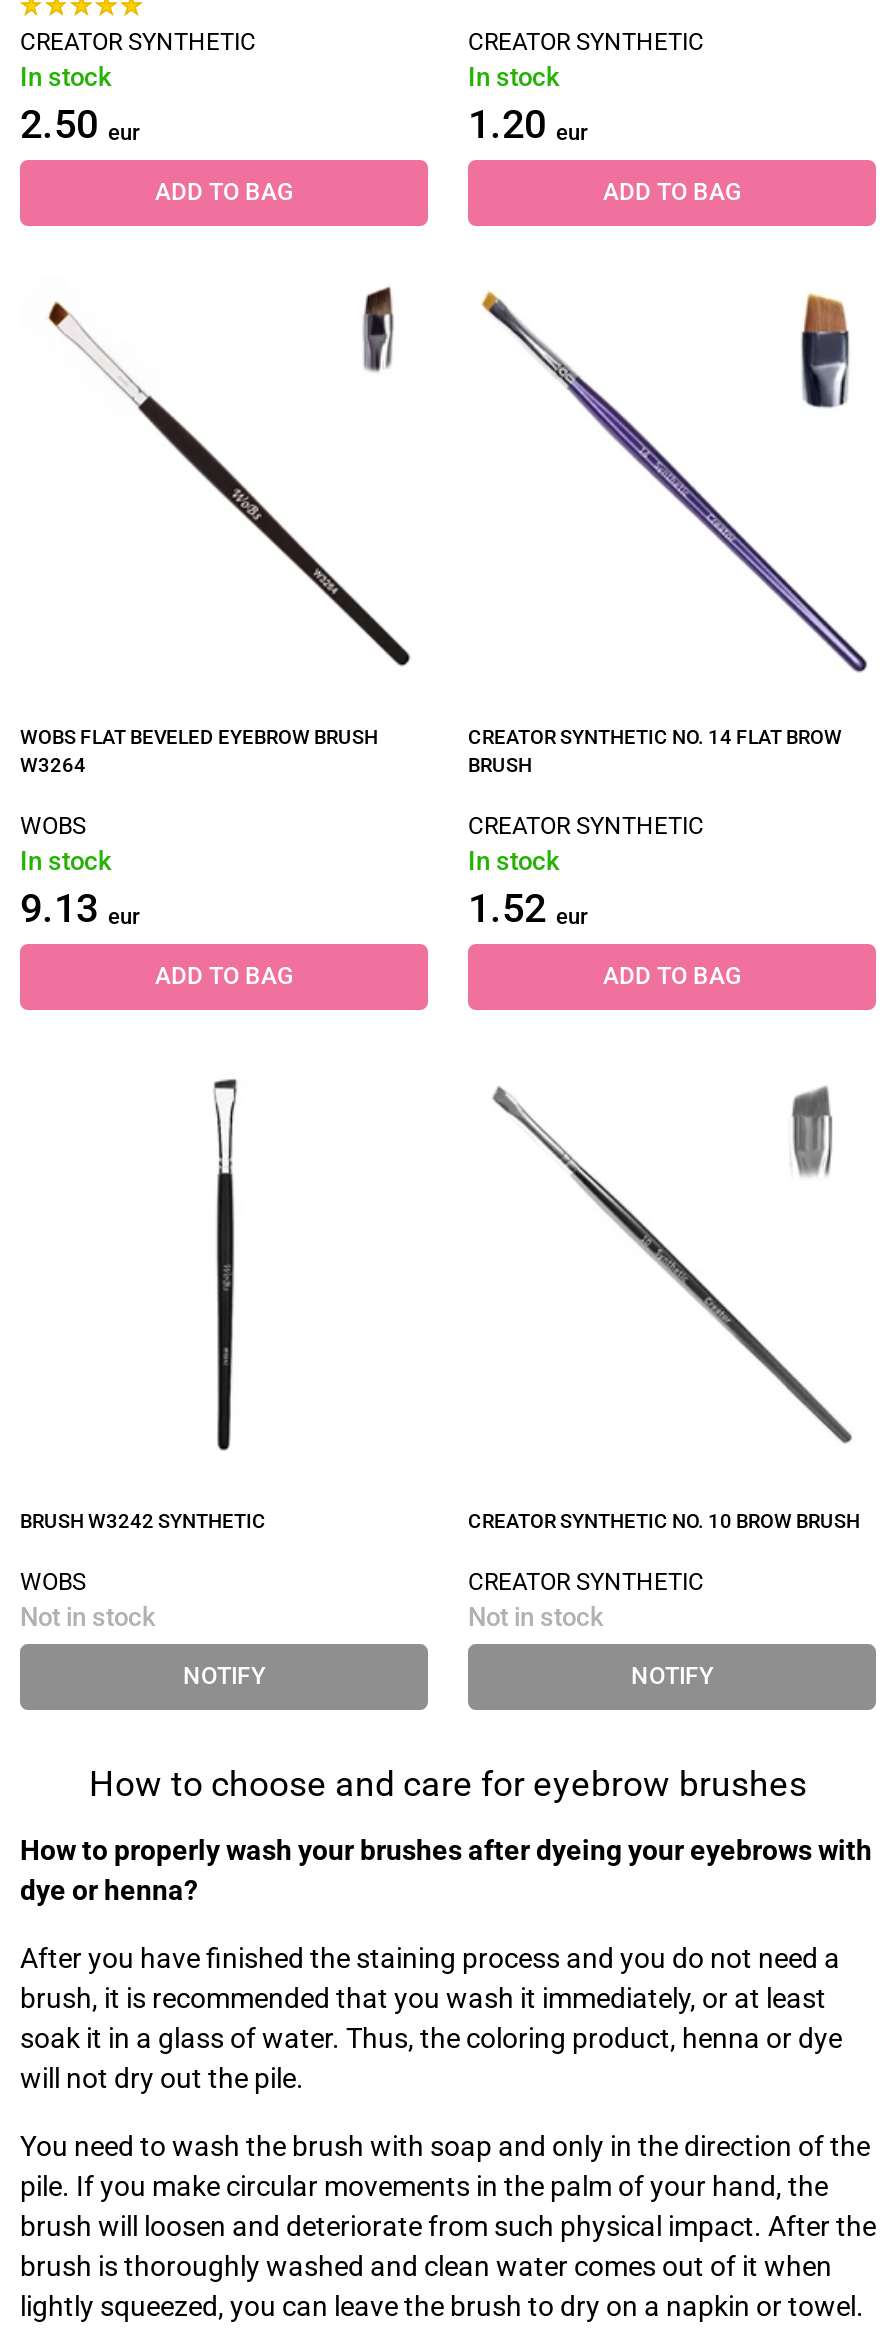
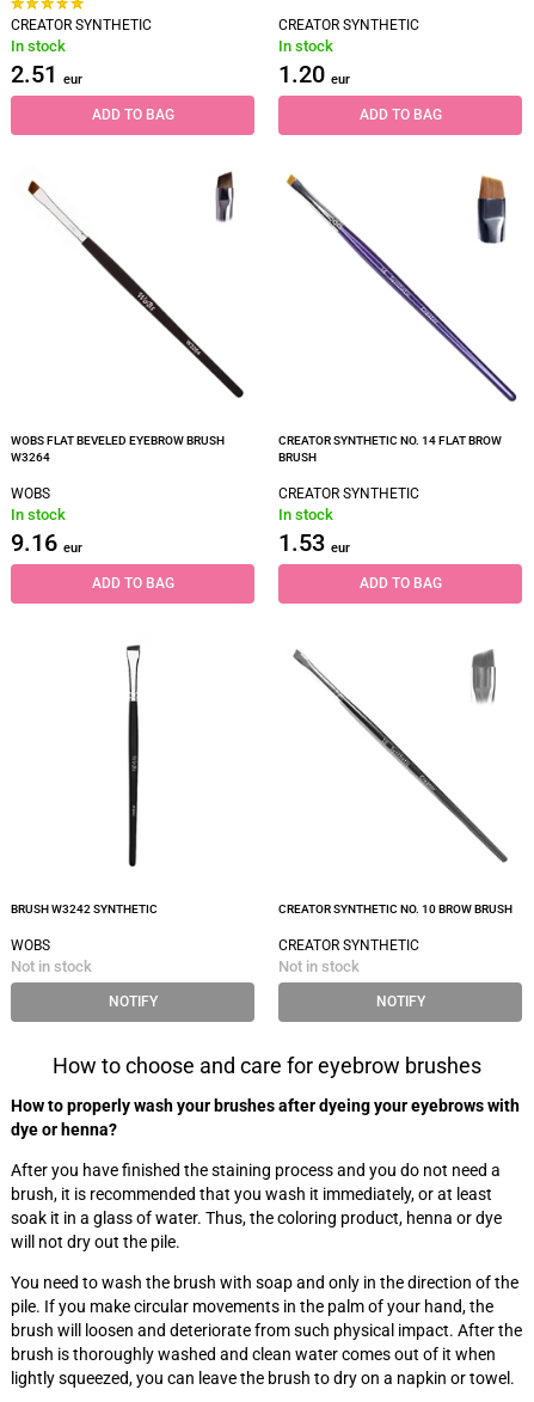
[20,101,140,149] 2.50 eur -> [11,60,82,89] 2.51 eur
[20,885,140,933] 9.13 eur -> [11,529,82,557] 9.16 eur
[468,885,588,933] 1.52 eur -> [278,529,350,557] 1.53 eur

